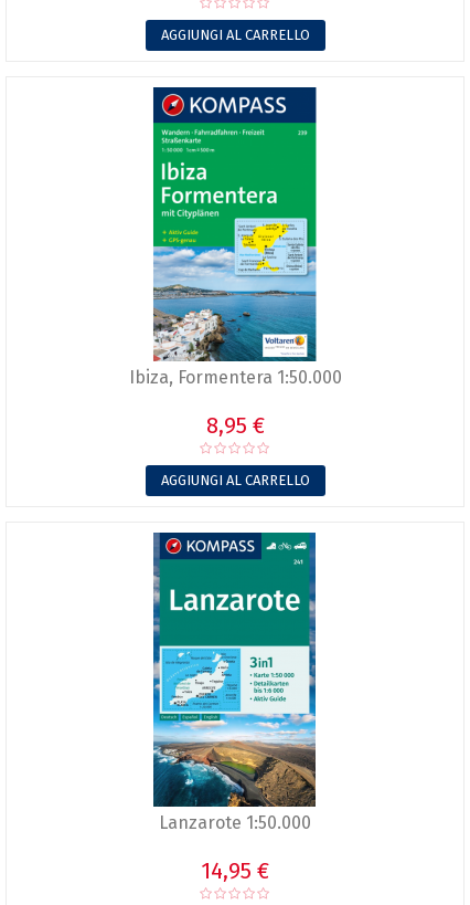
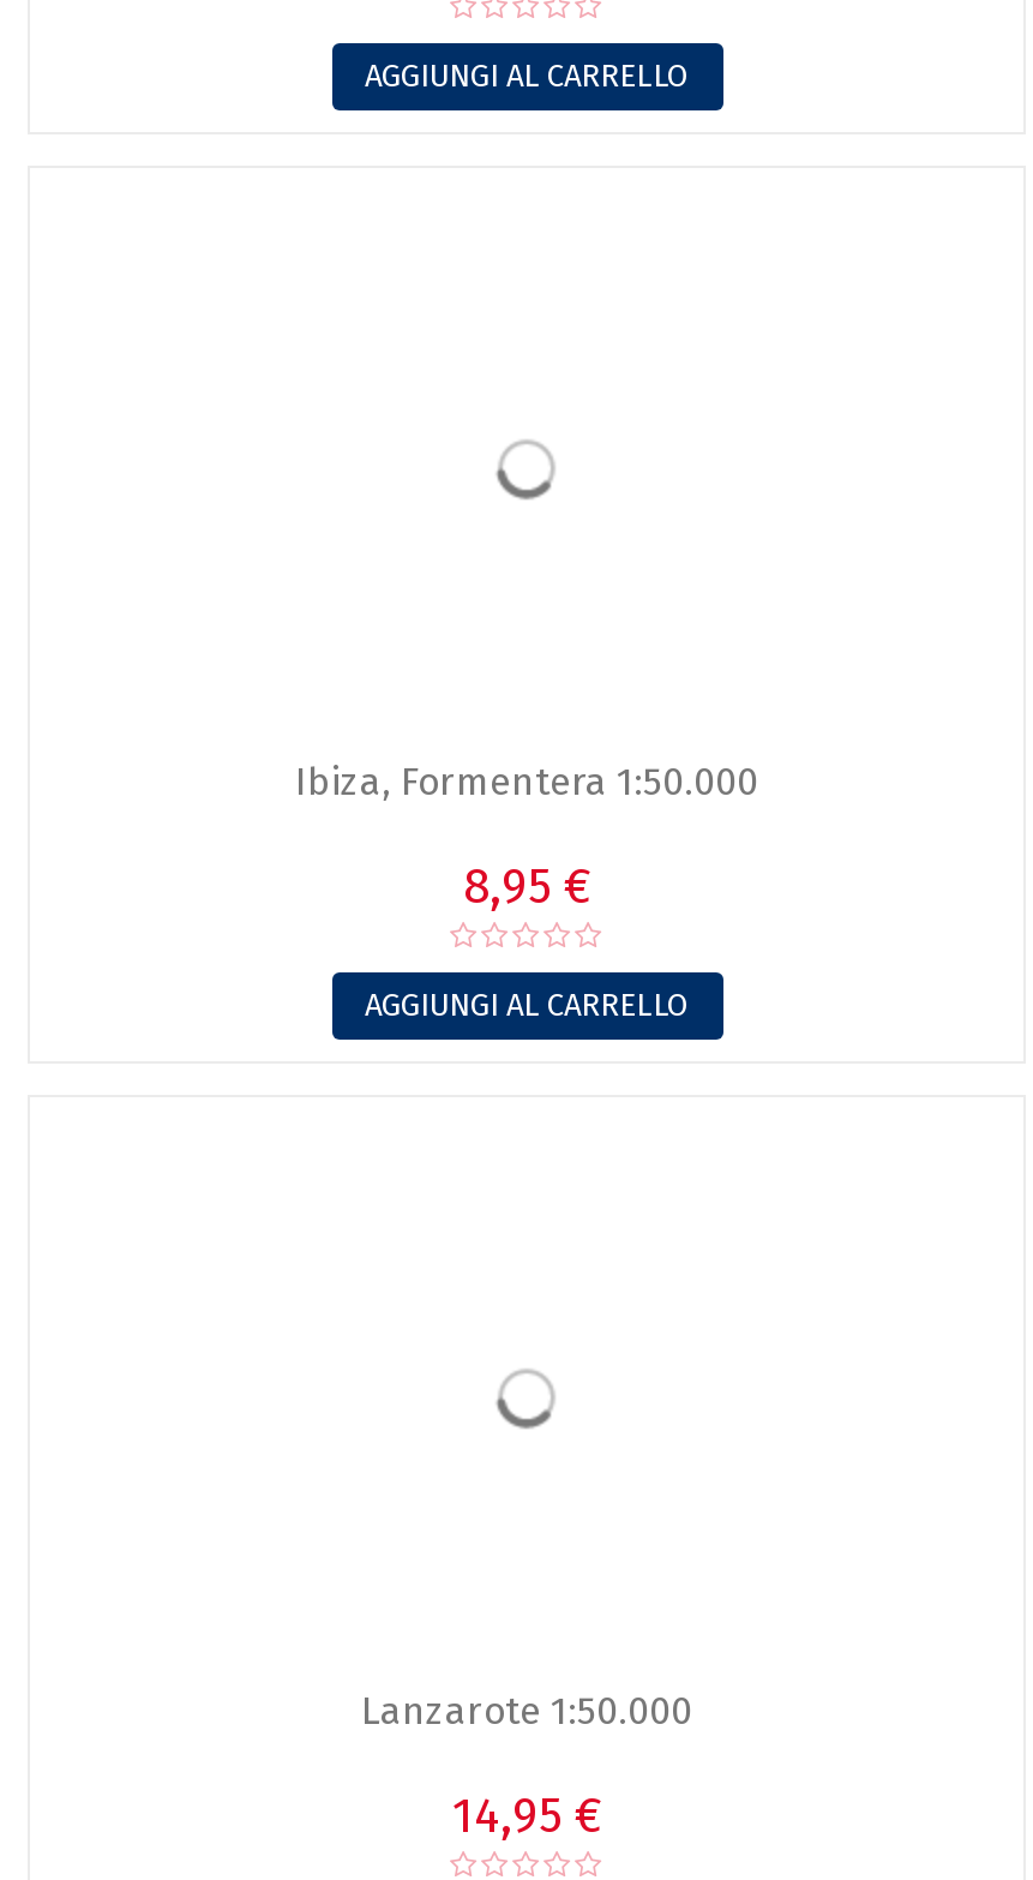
[152,86,318,362] [image] -> none
[152,532,317,808] [image] -> none

